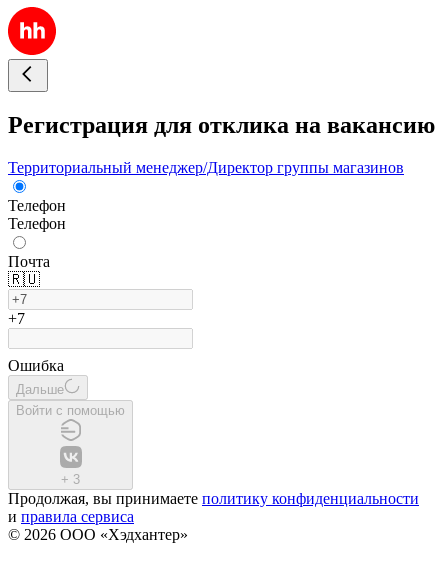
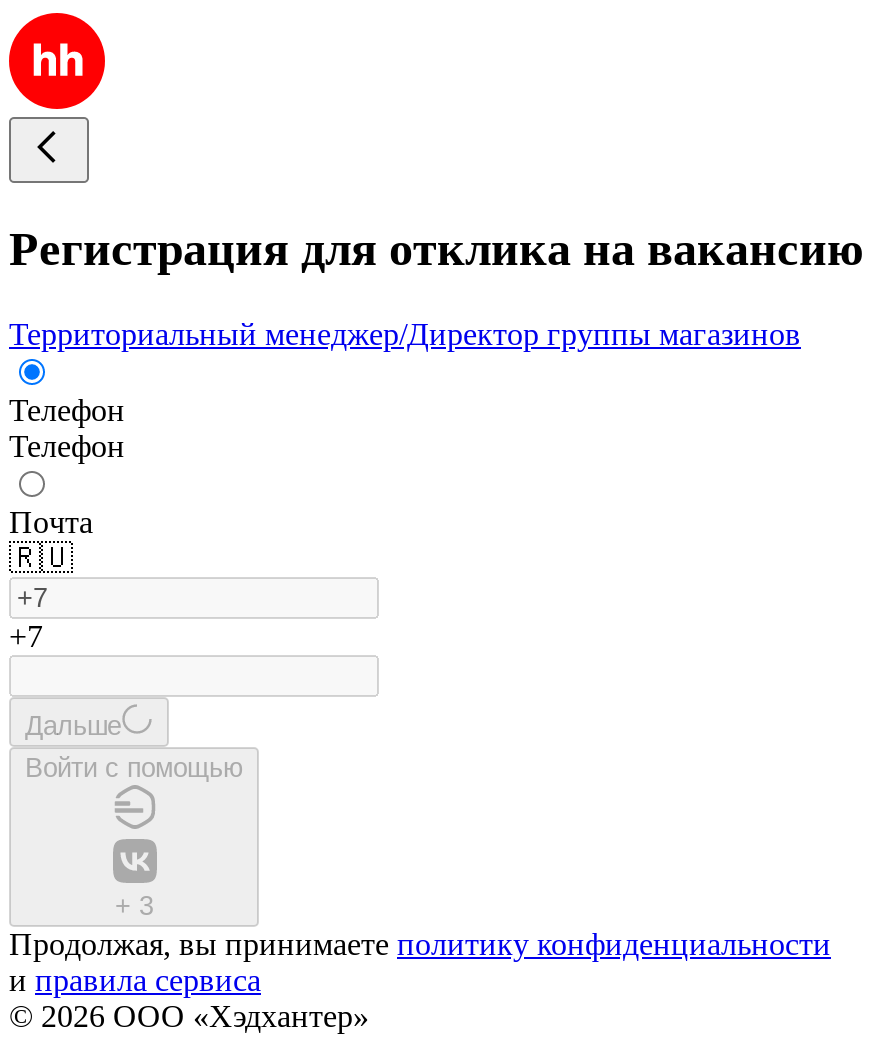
[8,357,64,374] Ошибка -> none

